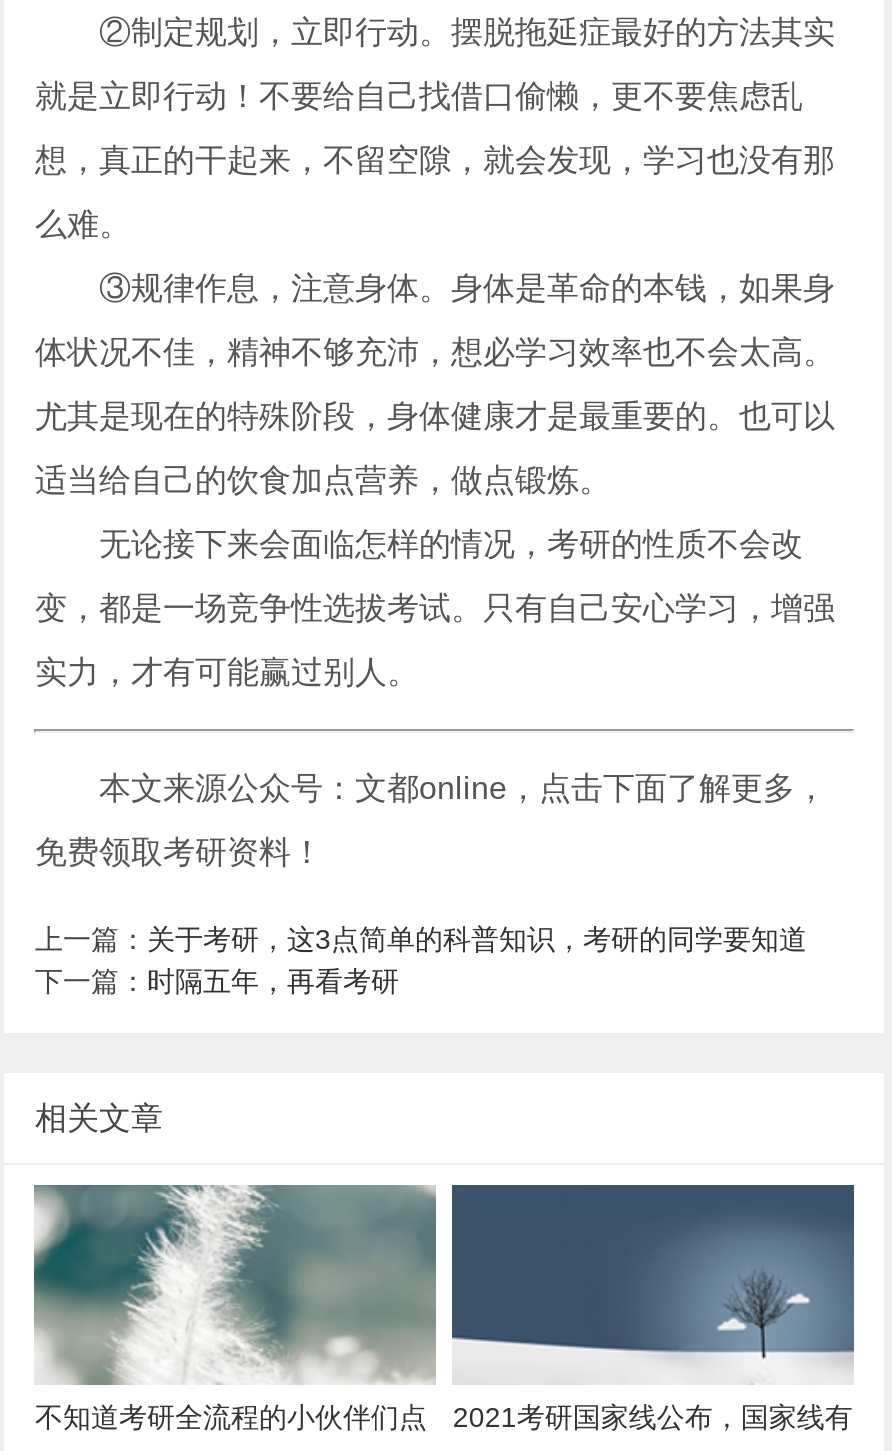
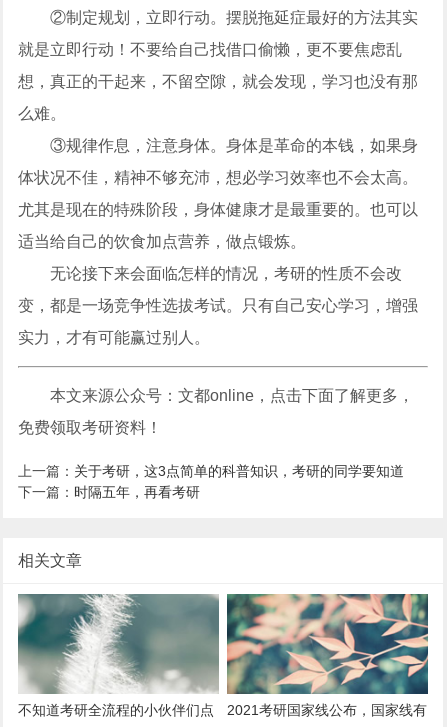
[450,1183,856,1385] [image] -> [226,593,429,695] [image]

